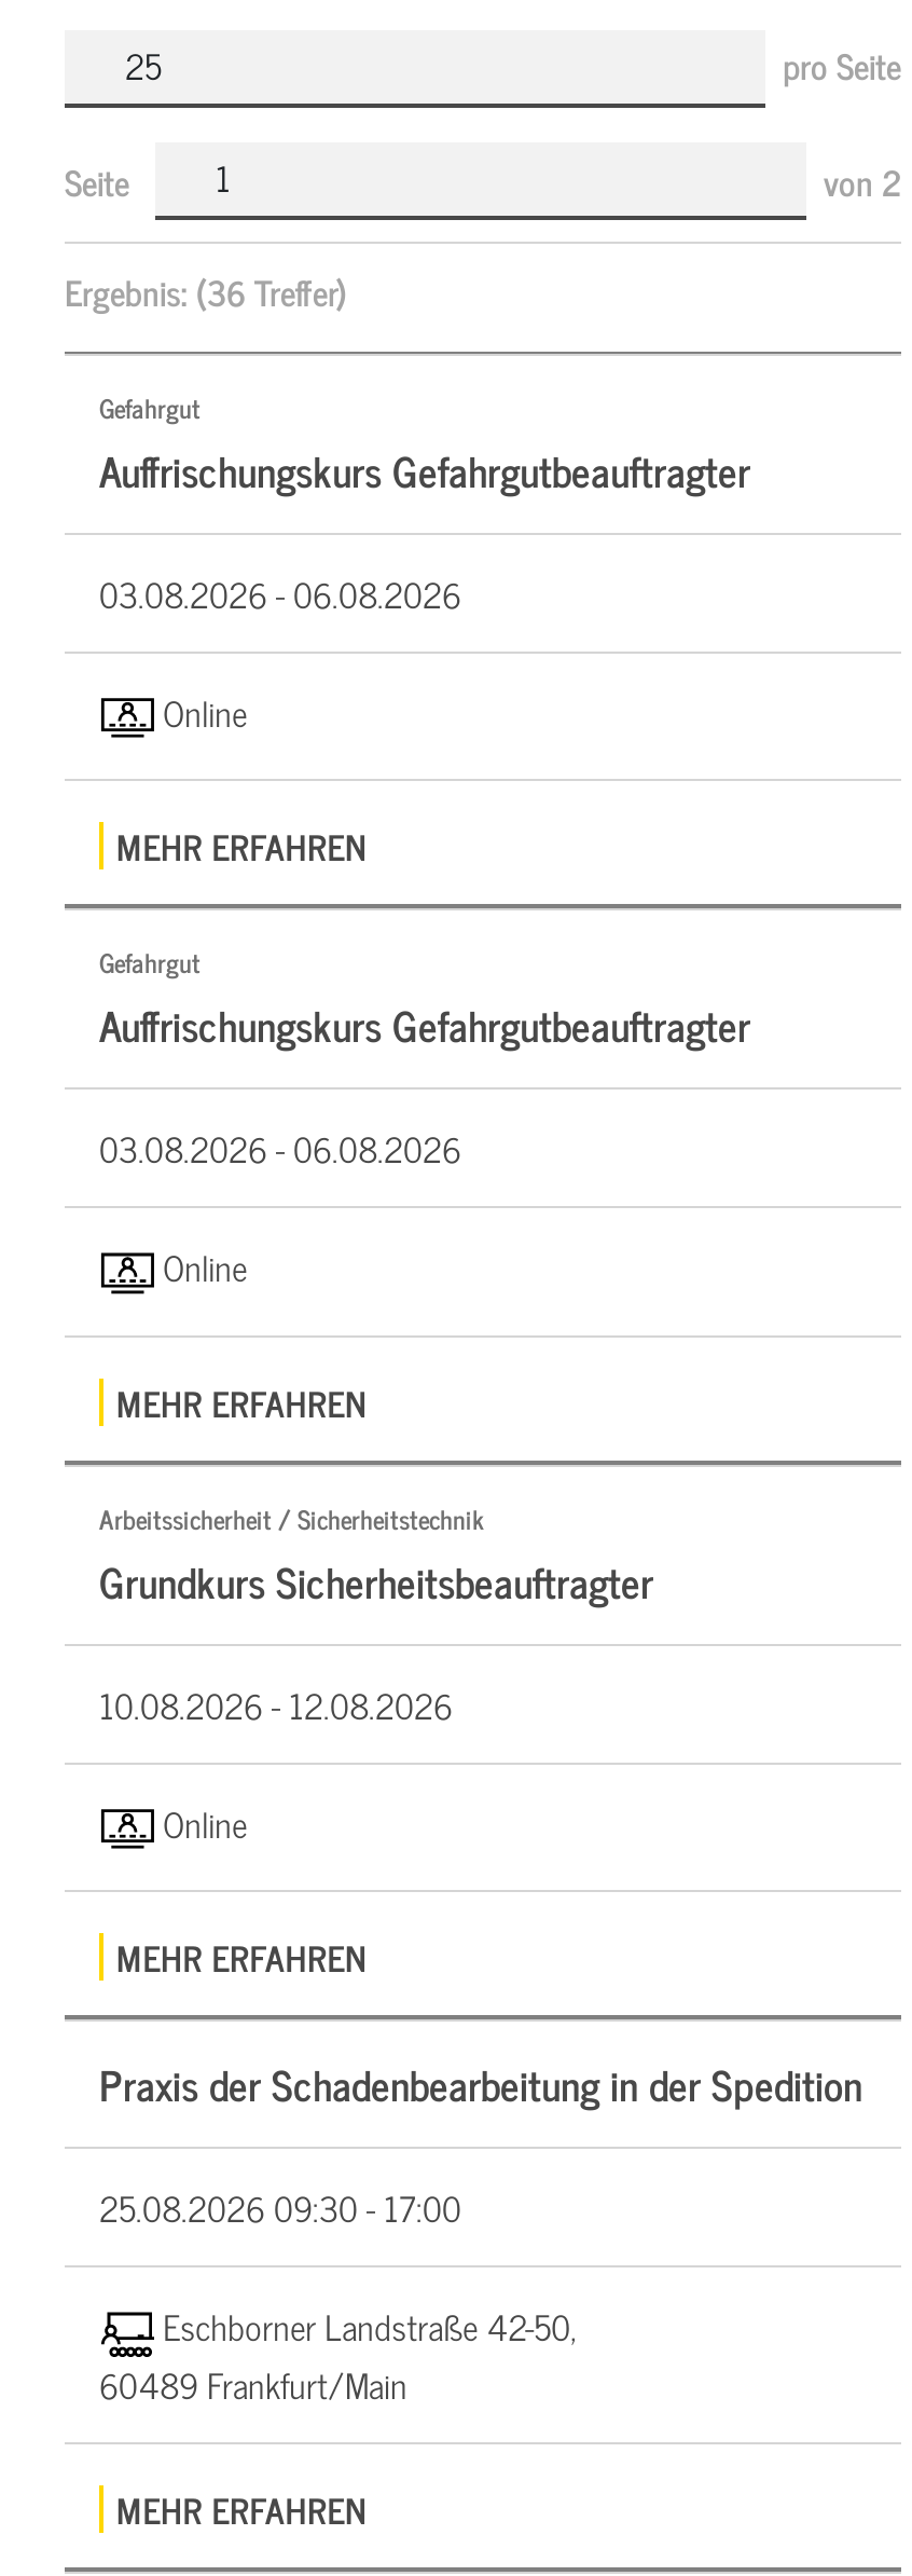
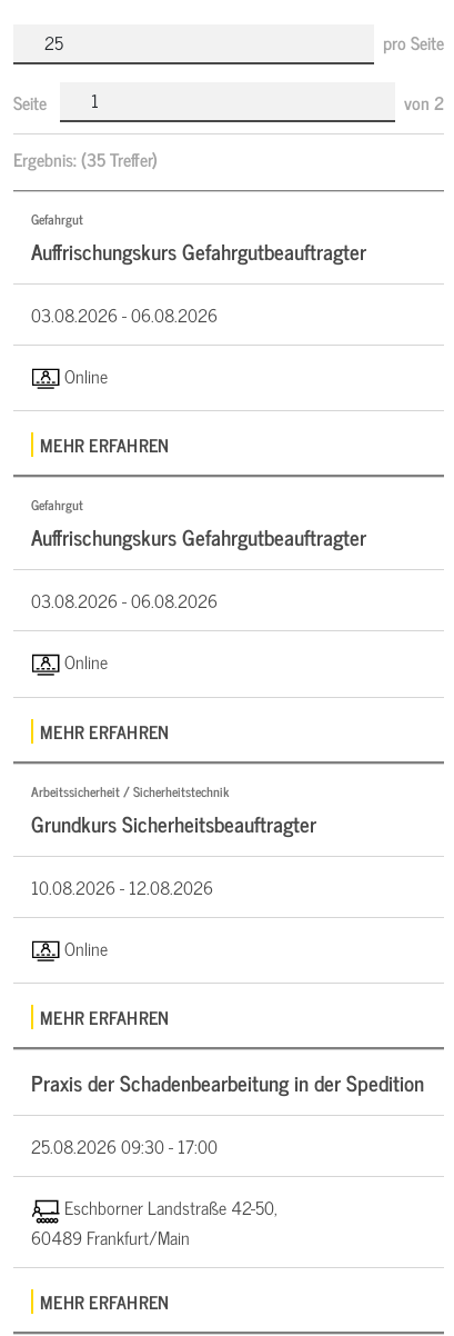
[65,262,347,318] Ergebnis: (36 Treffer) -> [13,144,158,173] Ergebnis: (35 Treffer)

